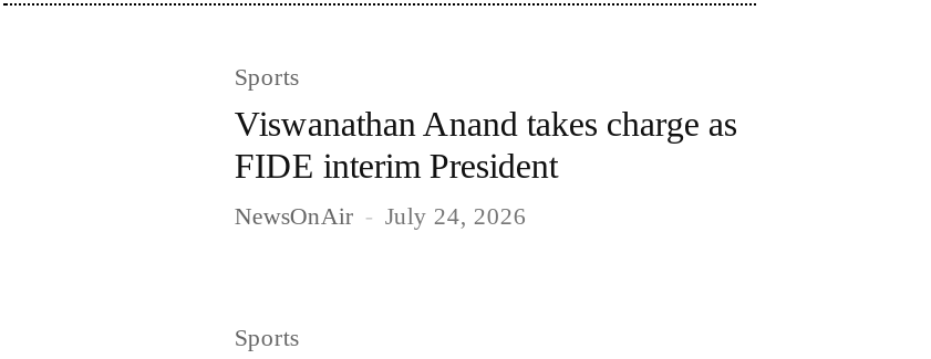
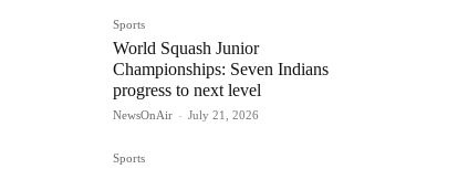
[234,104,737,184] Viswanathan Anand takes charge as | FIDE interim President -> [113,39,329,100] World Squash Junior | Championships: Seven Indians | progress to next level
[234,202,527,228] NewsOnAir - July 24, 2026 -> [113,109,259,122] NewsOnAir - July 21, 2026

